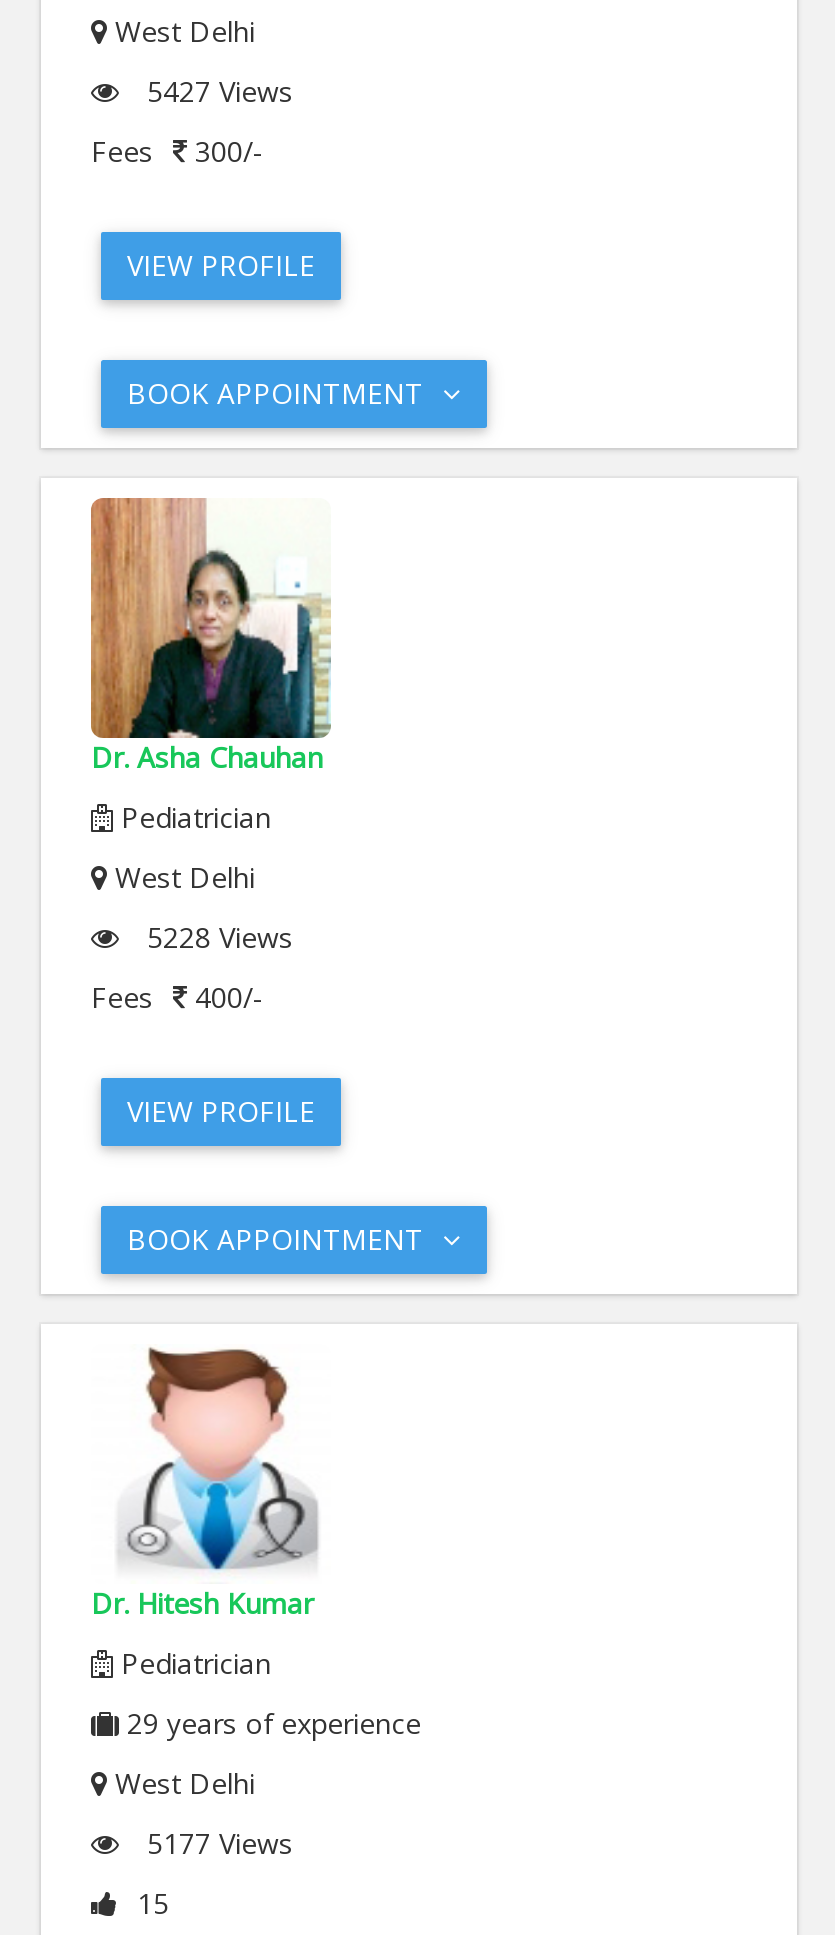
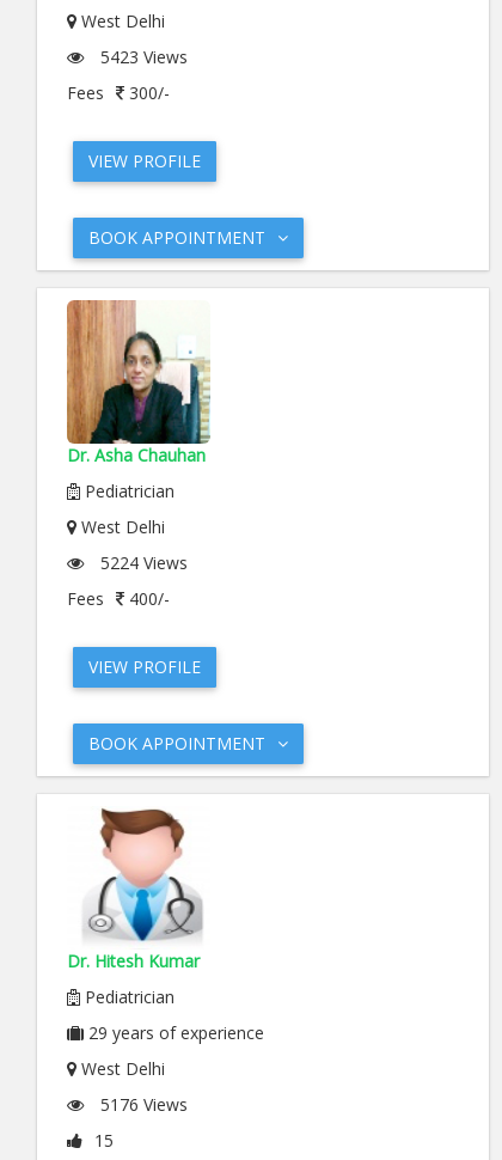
[139,72,293,110] 5427 Views -> [96,45,188,68] 5423 Views
[139,918,293,956] 5228 Views -> [96,551,188,574] 5224 Views
[139,1824,293,1862] 5177 Views -> [96,1093,188,1116] 5176 Views

